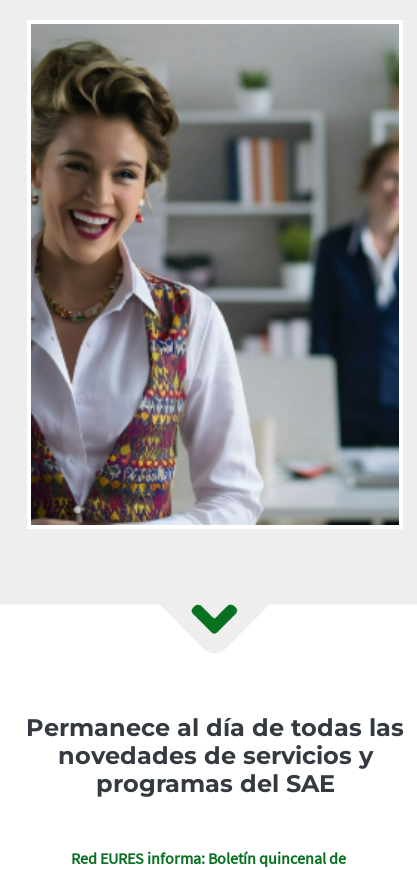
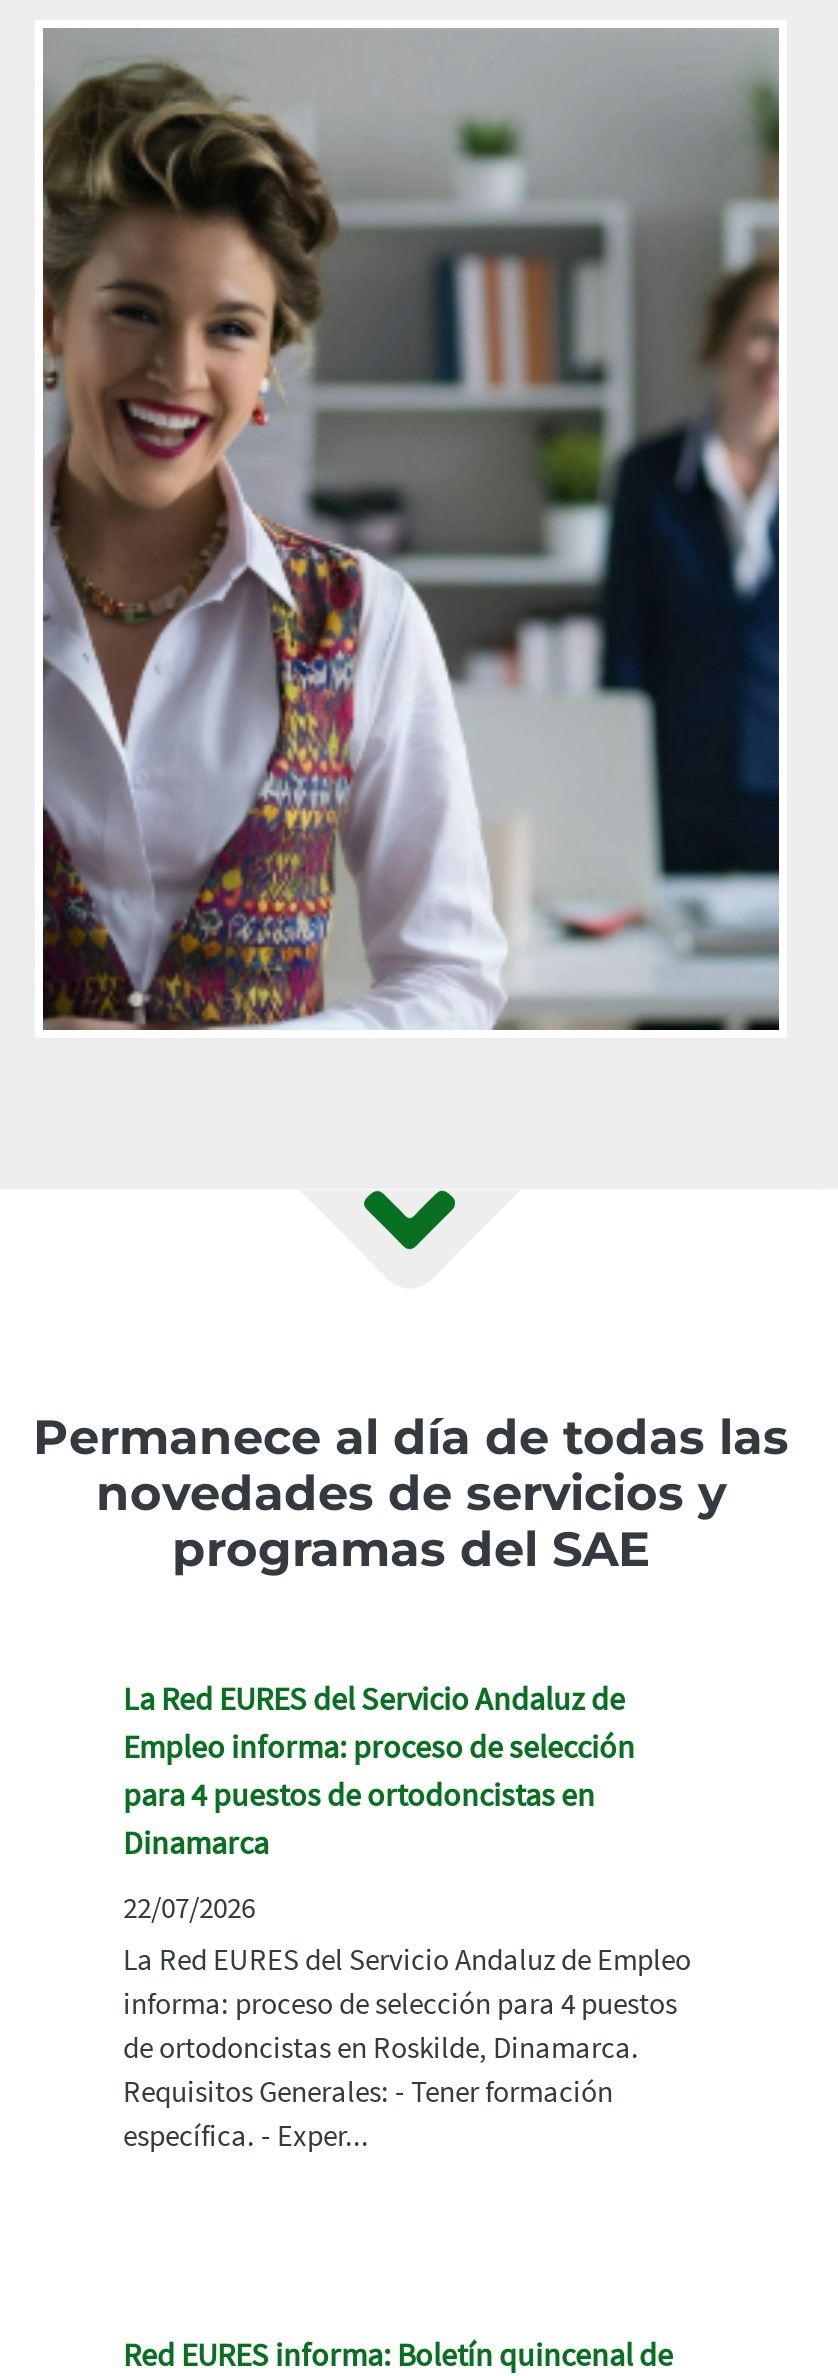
none -> [123,1677,691,2153] La Red EURES del Servicio Andaluz de | Empleo informa: proceso de selección | para 4 puestos de ortodoncistas en | Dinamarca | 22/07/2026 | La Red EURES del Servicio Andaluz de Empleo | informa: proceso de selección para 4 puestos | de ortodoncistas en Roskilde, Dinamarca. | Requisitos Generales: - Tener formación | específica. - Exper...

